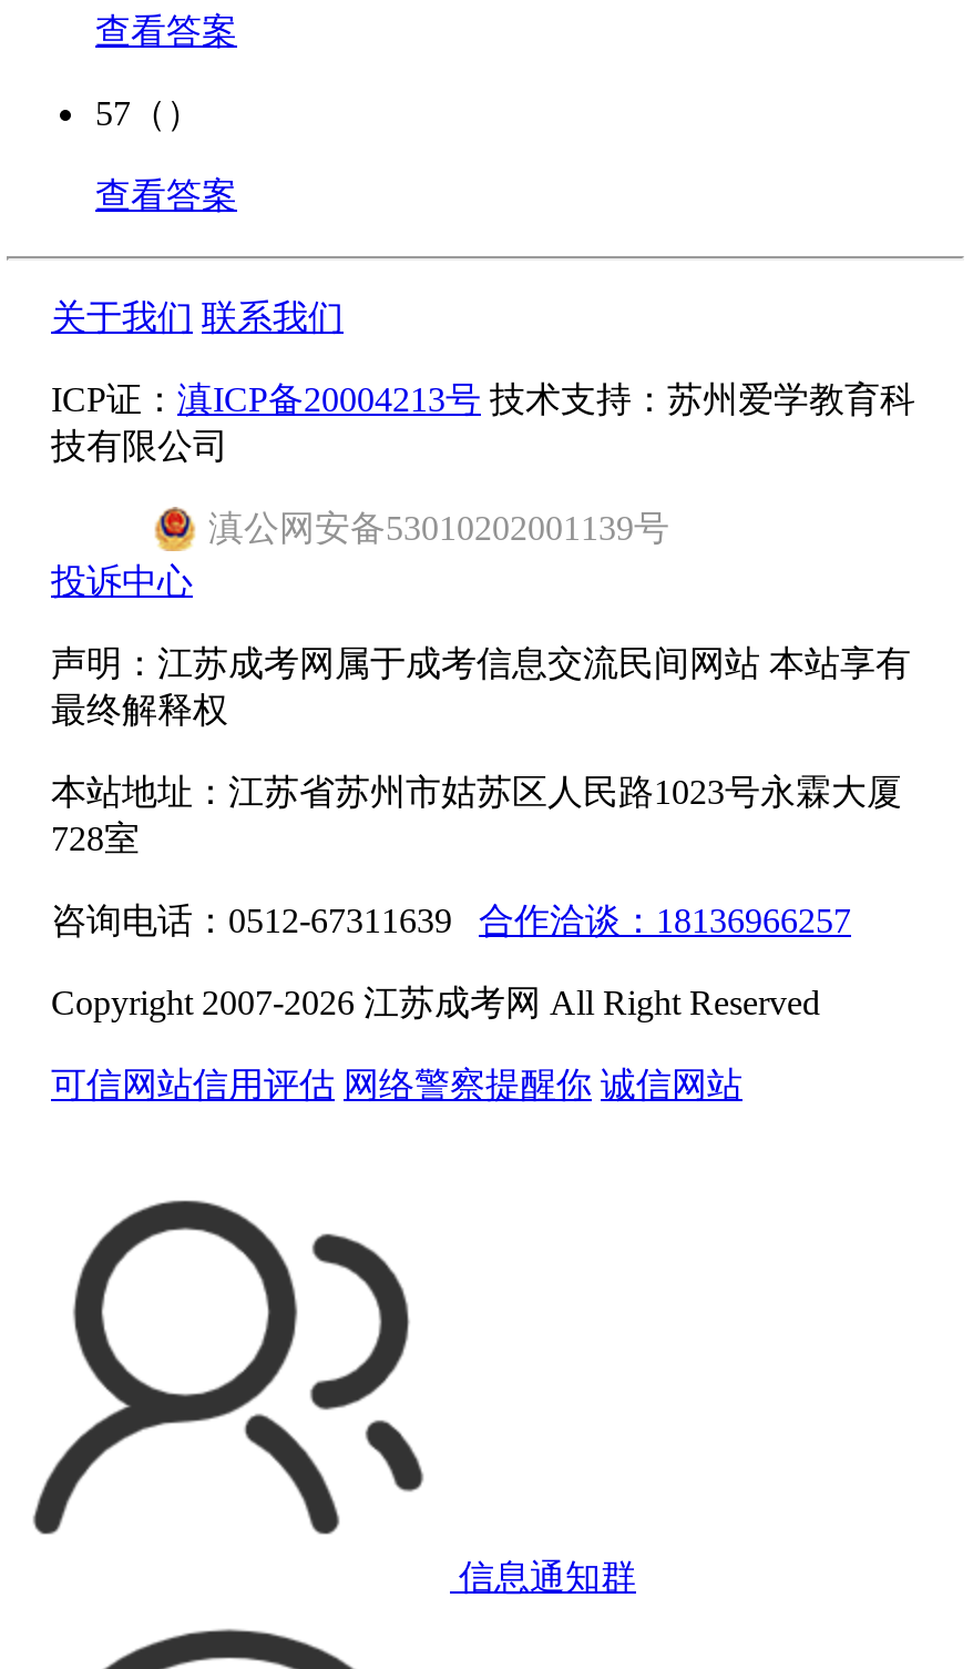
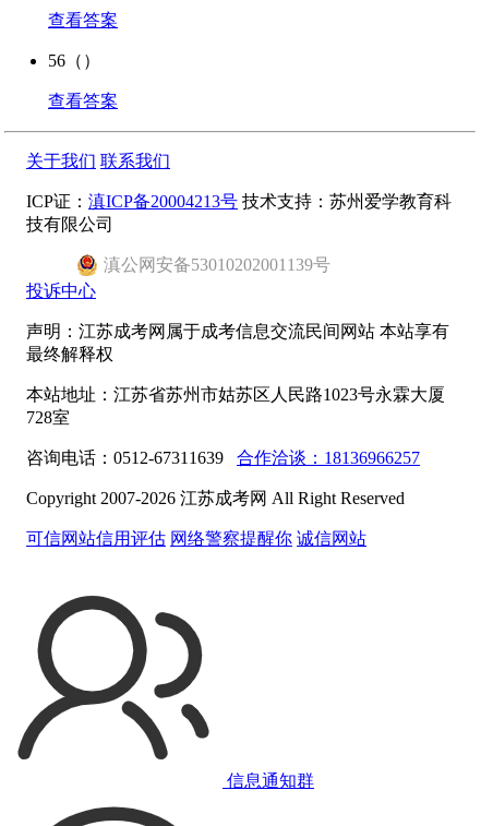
[95,95,202,133] 57（） -> [48,52,100,70] 56（）

